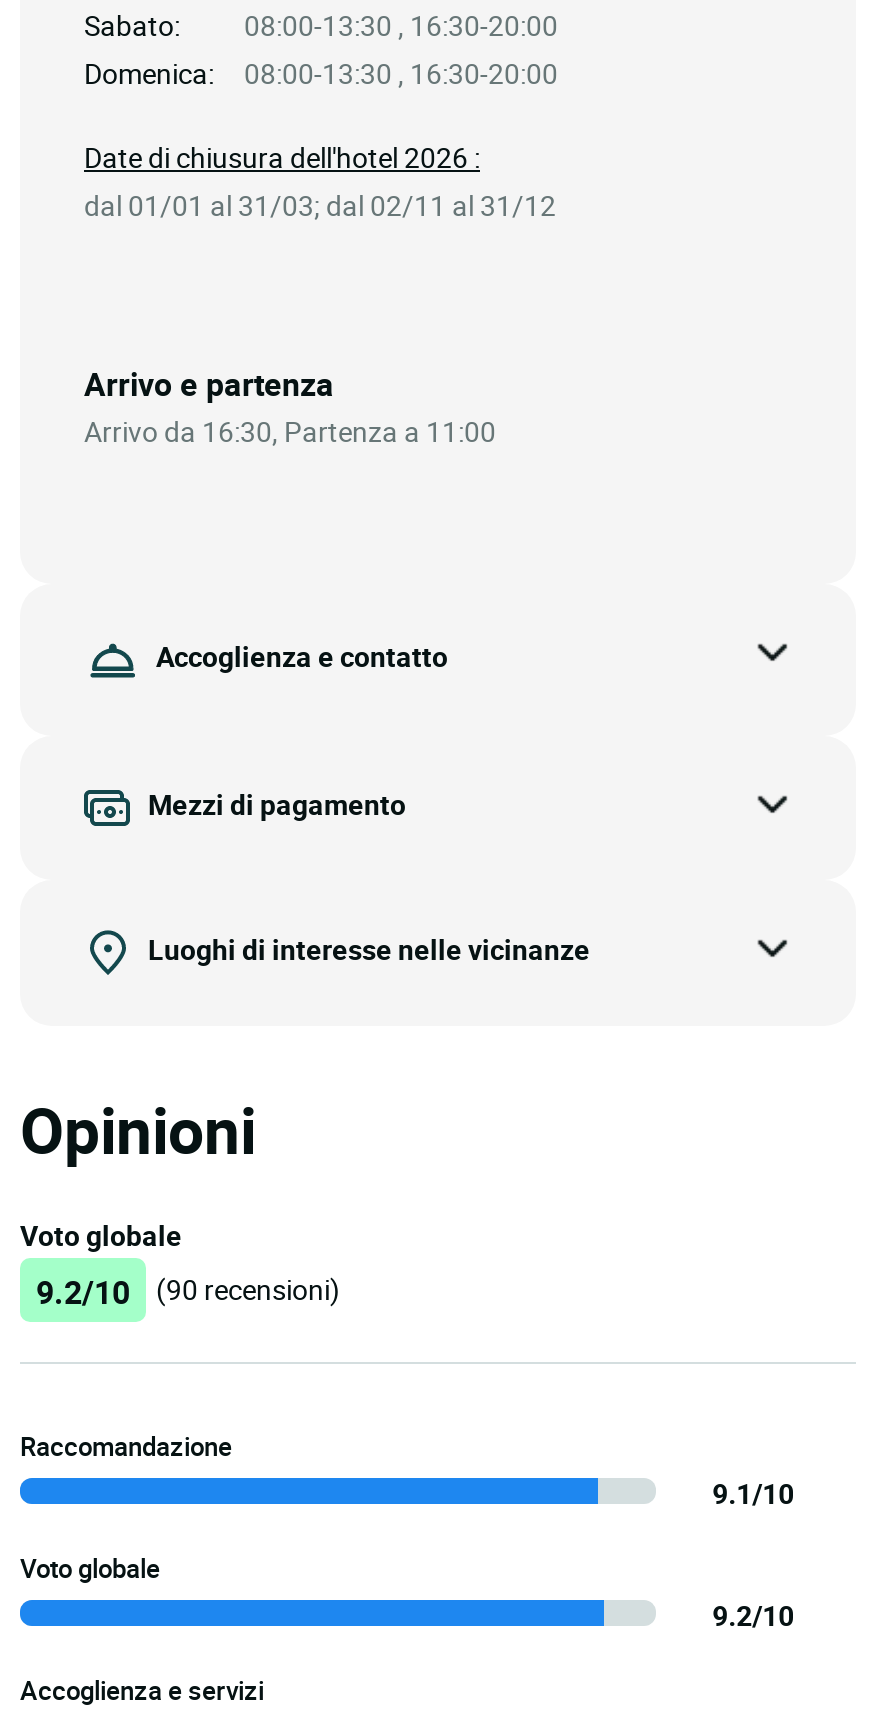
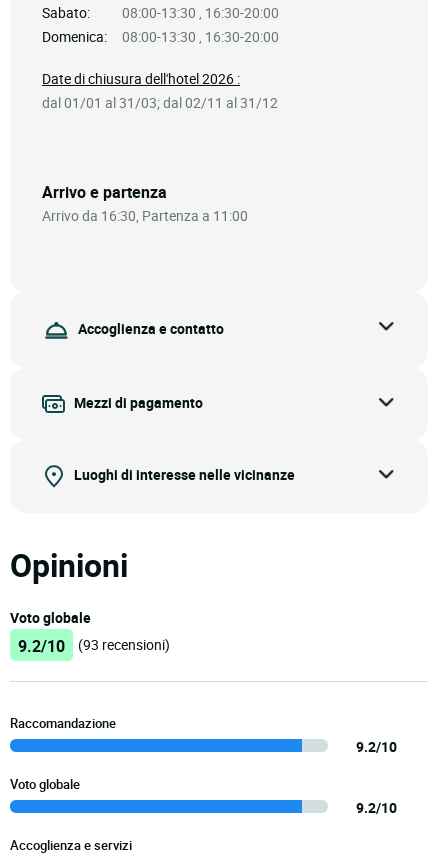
[36,1270,340,1314] 9.2/10 (90 recensioni) -> [18,635,170,657] 9.2/10 (93 recensioni)
[712,1474,794,1512] 9.1/10 -> [356,737,397,756] 9.2/10

